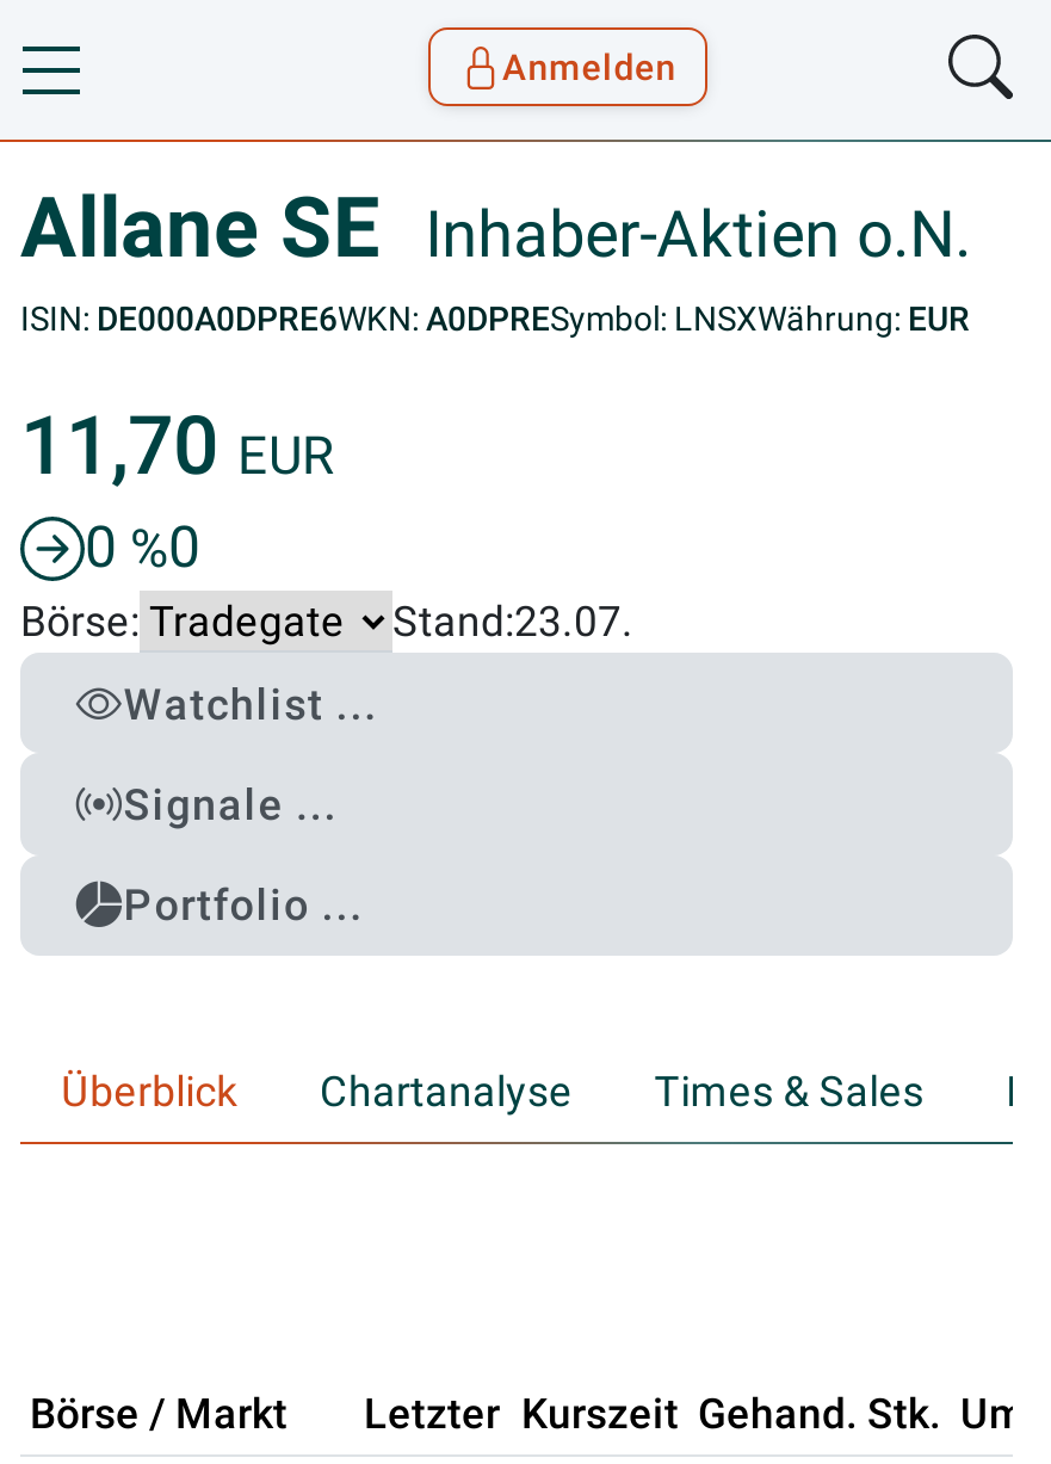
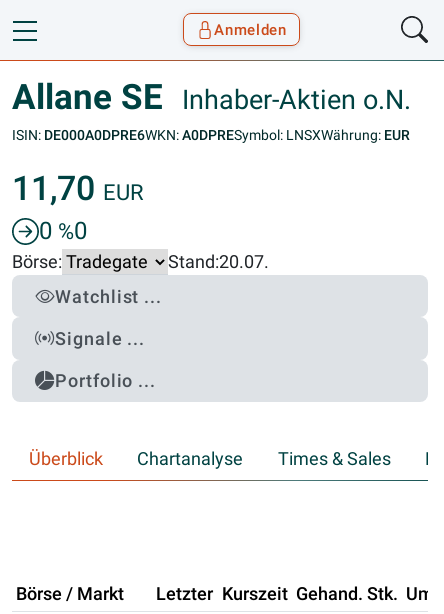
[392,599,633,646] Stand:23.07. -> [168,252,269,272] Stand:20.07.

